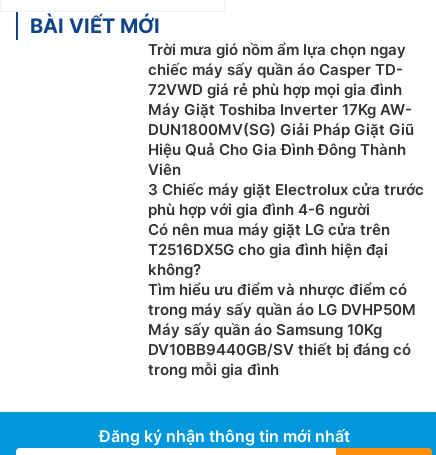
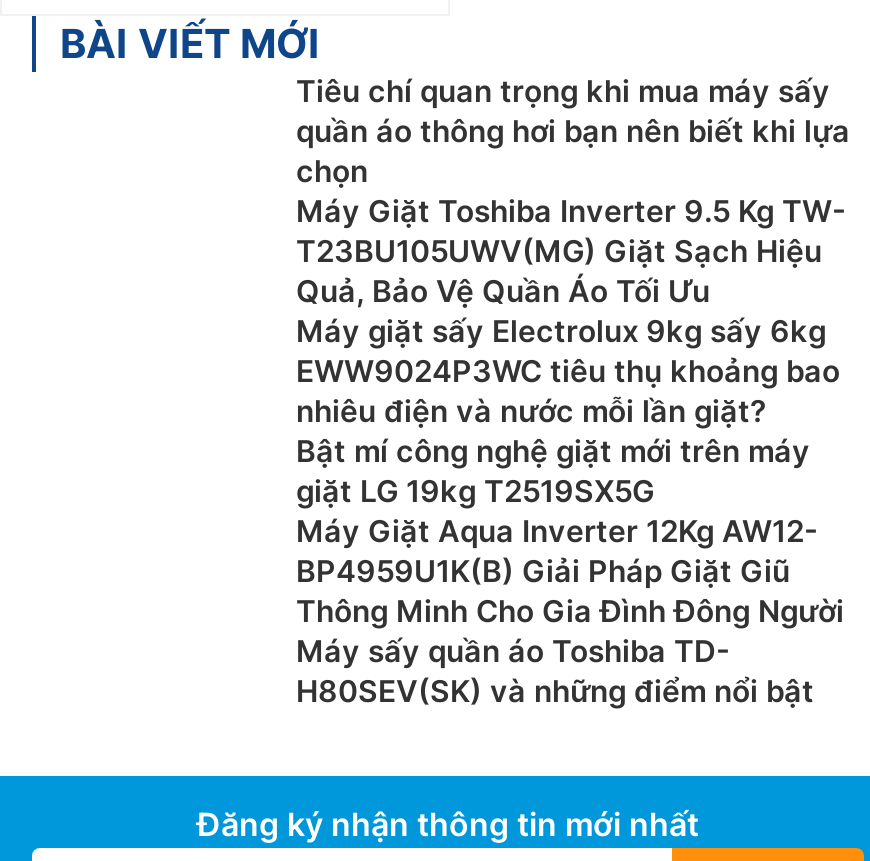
[148,40,424,379] Trời mưa gió nồm ẩm lựa chọn ngay | chiếc máy sấy quần áo Casper TD- | 72VWD giá rẻ phù hợp mọi gia đình | Máy Giặt Toshiba Inverter 17Kg AW- | DUN1800MV(SG) Giải Pháp Giặt Giũ | Hiệu Quả Cho Gia Đình Đông Thành | Viên | 3 Chiếc máy giặt Electrolux cửa trước | phù hợp với gia đình 4-6 người | Có nên mua máy giặt LG cửa trên | T2516DX5G cho gia đình hiện đại | không? | Tìm hiểu ưu điểm và nhược điểm có | trong máy sấy quần áo LG DVHP50M | Máy sấy quần áo Samsung 10Kg | DV10BB9440GB/SV thiết bị đáng có | trong mỗi gia đình -> [296,71,850,709] Tiêu chí quan trọng khi mua máy sấy | quần áo thông hơi bạn nên biết khi lựa | chọn | Máy Giặt Toshiba Inverter 9.5 Kg TW- | T23BU105UWV(MG) Giặt Sạch Hiệu | Quả, Bảo Vệ Quần Áo Tối Ưu | Máy giặt sấy Electrolux 9kg sấy 6kg | EWW9024P3WC tiêu thụ khoảng bao | nhiêu điện và nước mỗi lần giặt? | Bật mí công nghệ giặt mới trên máy | giặt LG 19kg T2519SX5G | Máy Giặt Aqua Inverter 12Kg AW12- | BP4959U1K(B) Giải Pháp Giặt Giũ | Thông Minh Cho Gia Đình Đông Người | Máy sấy quần áo Toshiba TD- | H80SEV(SK) và những điểm nổi bật

